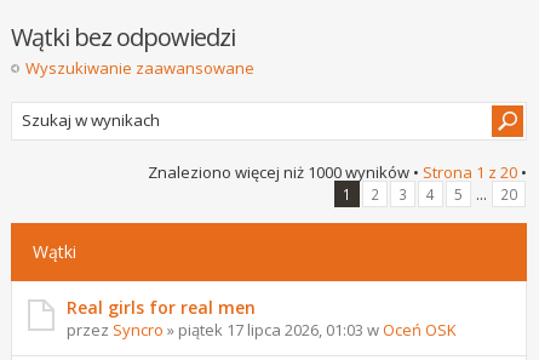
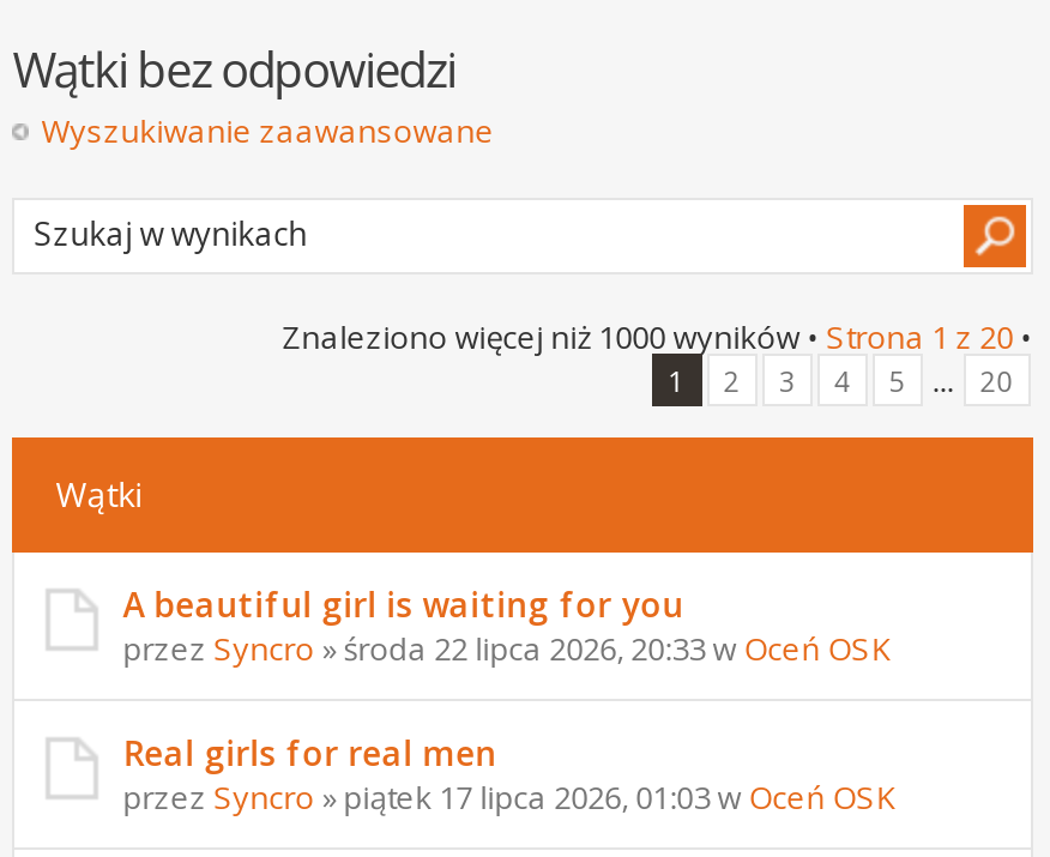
none -> [123,580,890,669] A beautiful girl is waiting for you | przez Syncro» środa 22 lipca 2026, 20:33 w Oceń OSK

